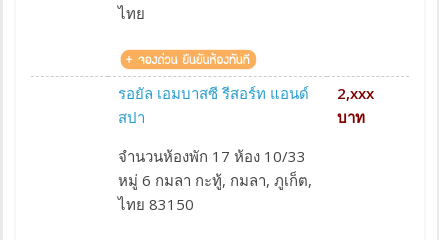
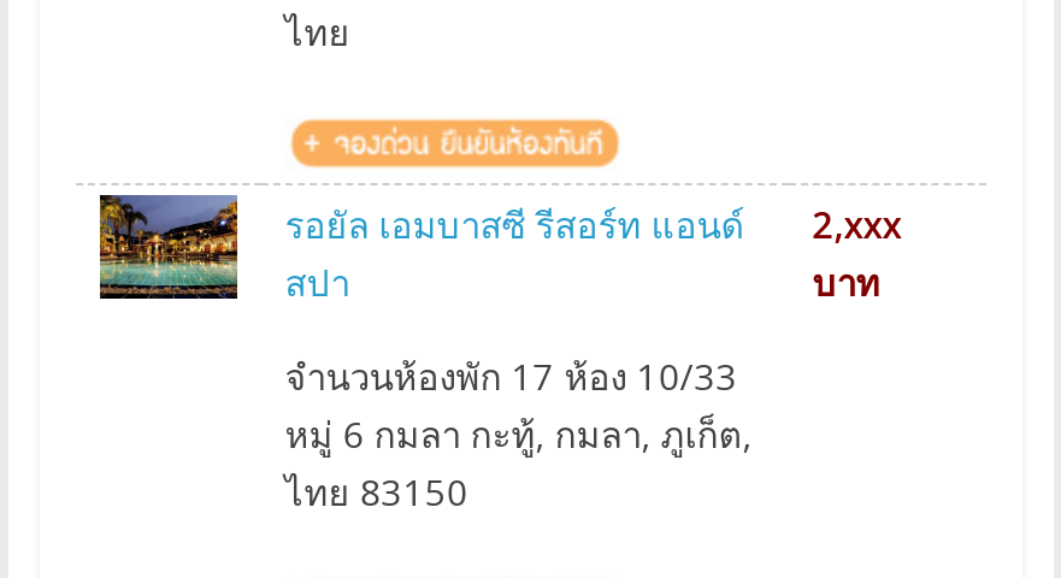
none -> [98,193,240,301] [image]

